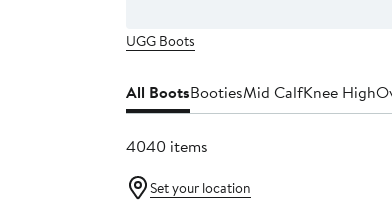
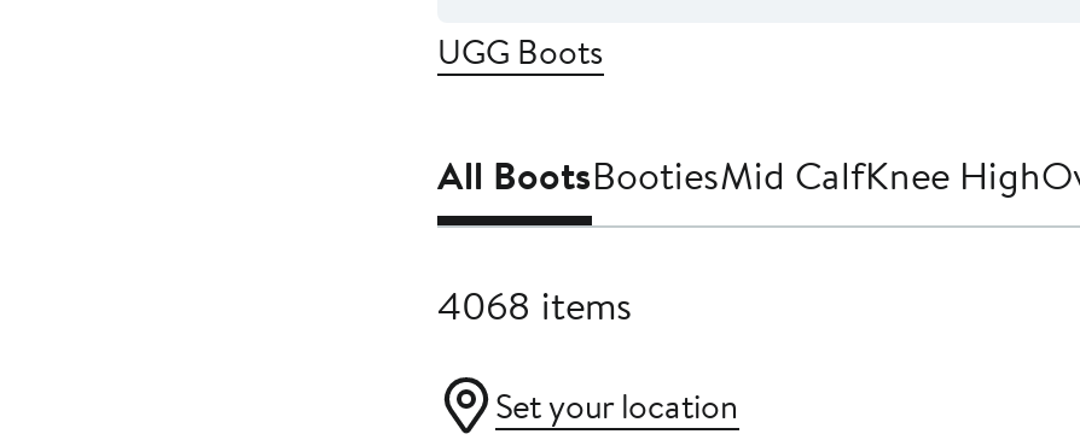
[126,135,208,157] 4040 items -> [437,279,633,332] 4068 items

